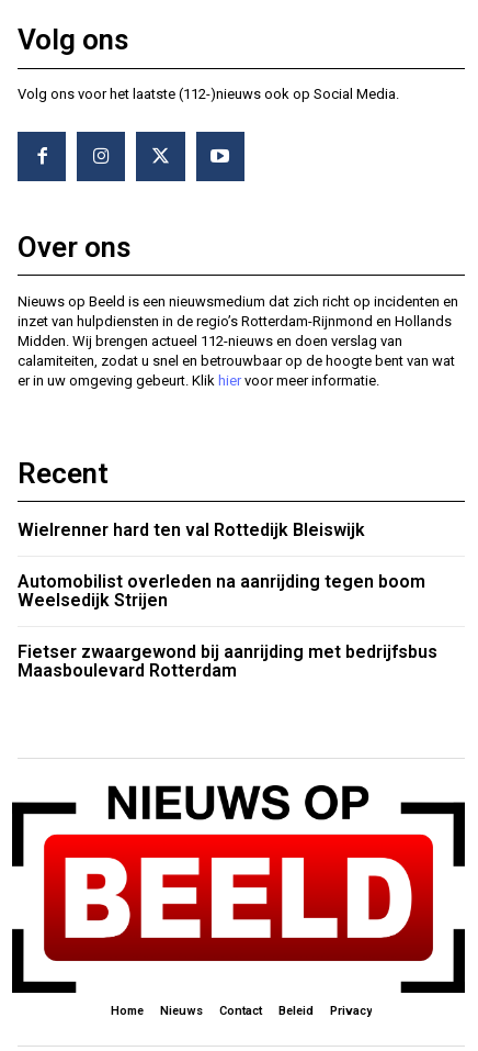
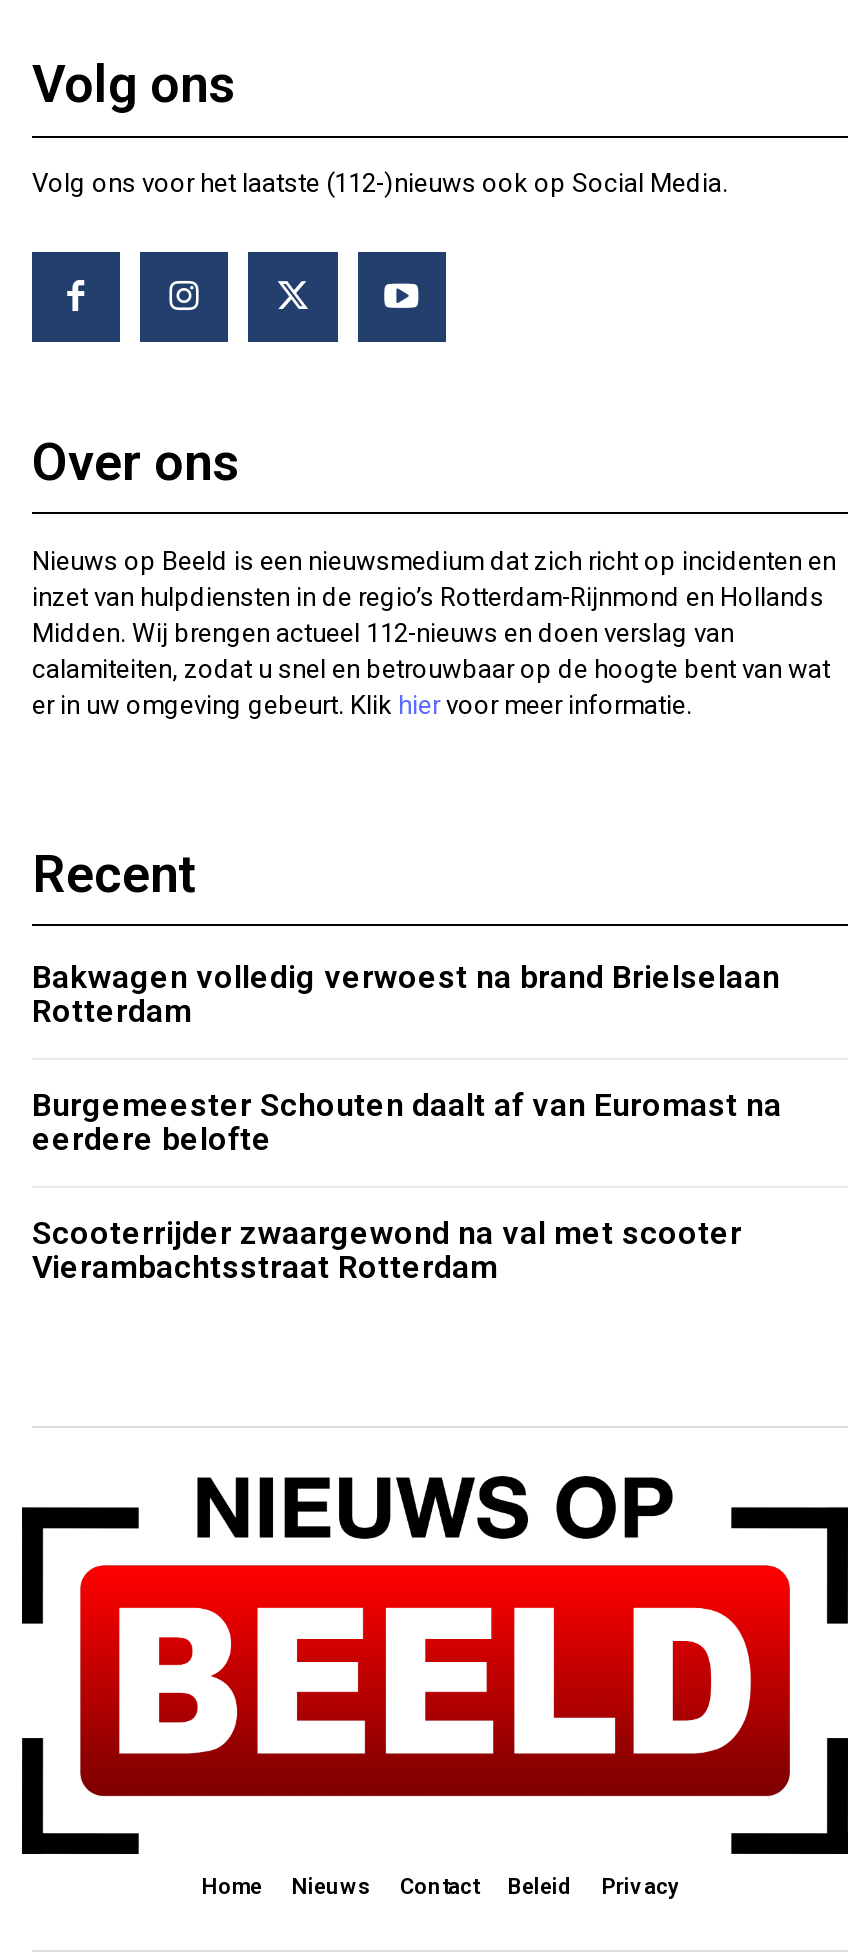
[18,519,365,540] Wielrenner hard ten val Rottedijk Bleiswijk -> [32,957,780,1029] Bakwagen volledig verwoest na brand Brielselaan | Rotterdam
[18,571,425,610] Automobilist overleden na aanrijding tegen boom | Weelsedijk Strijen -> [32,1085,782,1157] Burgemeester Schouten daalt af van Euromast na | eerdere belofte
[18,641,437,680] Fietser zwaargewond bij aanrijding met bedrijfsbus | Maasboulevard Rotterdam -> [32,1213,742,1285] Scooterrijder zwaargewond na val met scooter | Vierambachtsstraat Rotterdam

